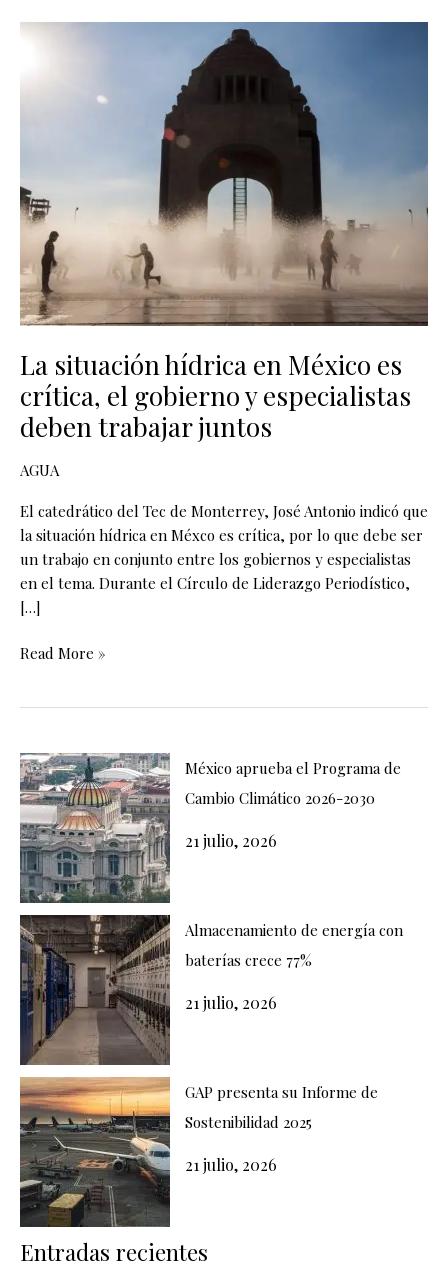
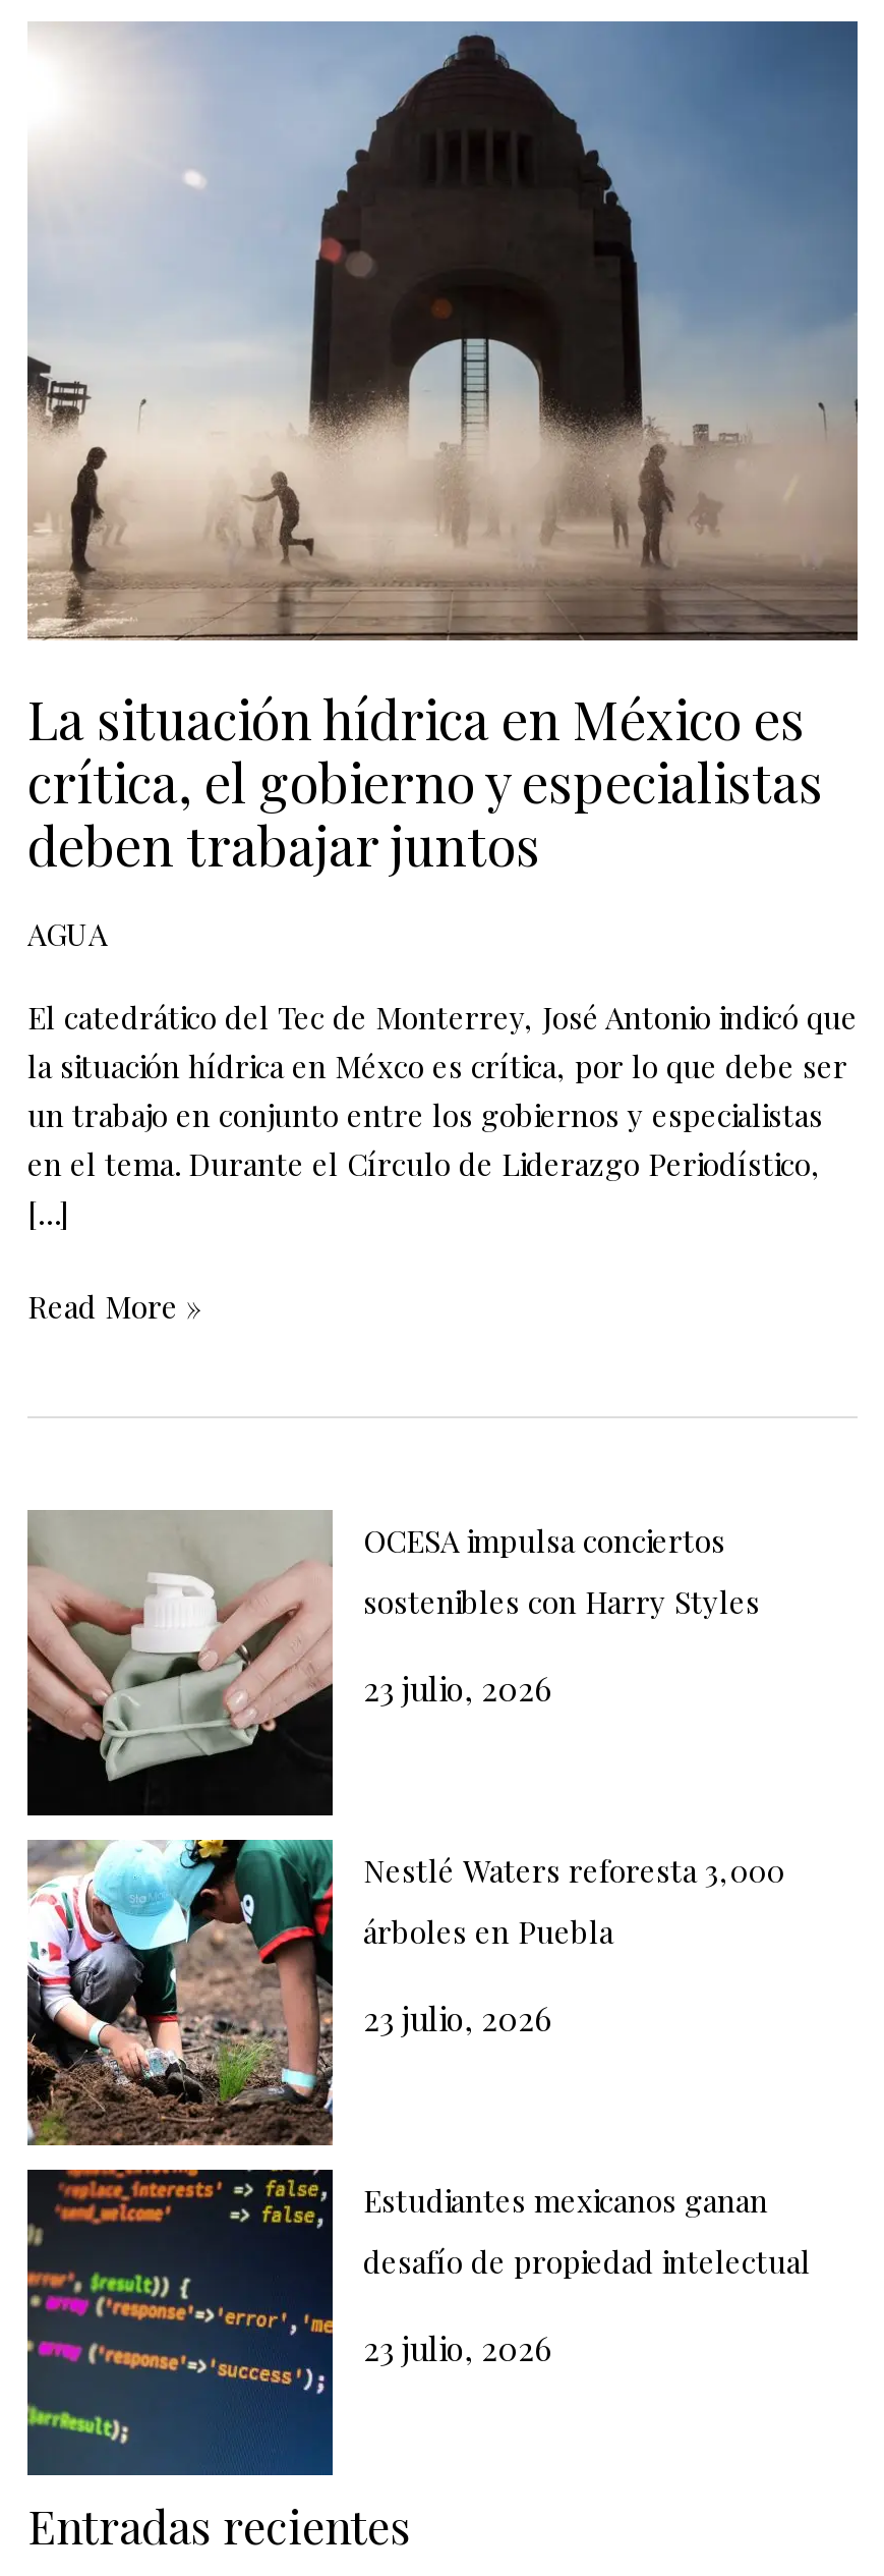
[19,754,401,903] [image] | México aprueba el Programa de -> [25,1510,725,1815] [image] | OCESA impulsa conciertos
[185,788,375,808] Cambio Climático 2026-2030 -> [363,1582,760,1623] sostenibles con Harry Styles
[185,830,277,851] 21 julio, 2026 -> [363,1668,552,1710] 23 julio, 2026
[19,914,403,1065] [image] | Almacenamiento de energía con -> [25,1838,784,2147] [image] | Nestlé Waters reforesta 3,000
[185,950,312,970] baterías crece 77% -> [363,1912,613,1953] árboles en Puebla
[185,992,277,1013] 21 julio, 2026 -> [363,1997,552,2040] 23 julio, 2026
[19,1077,378,1227] [image] | GAP presenta su Informe de -> [25,2168,768,2475] [image] | Estudiantes mexicanos ganan
[185,1112,312,1132] Sostenibilidad 2025 -> [363,2242,811,2283] desafío de propiedad intelectual
[185,1154,277,1175] 21 julio, 2026 -> [363,2327,552,2370] 23 julio, 2026

